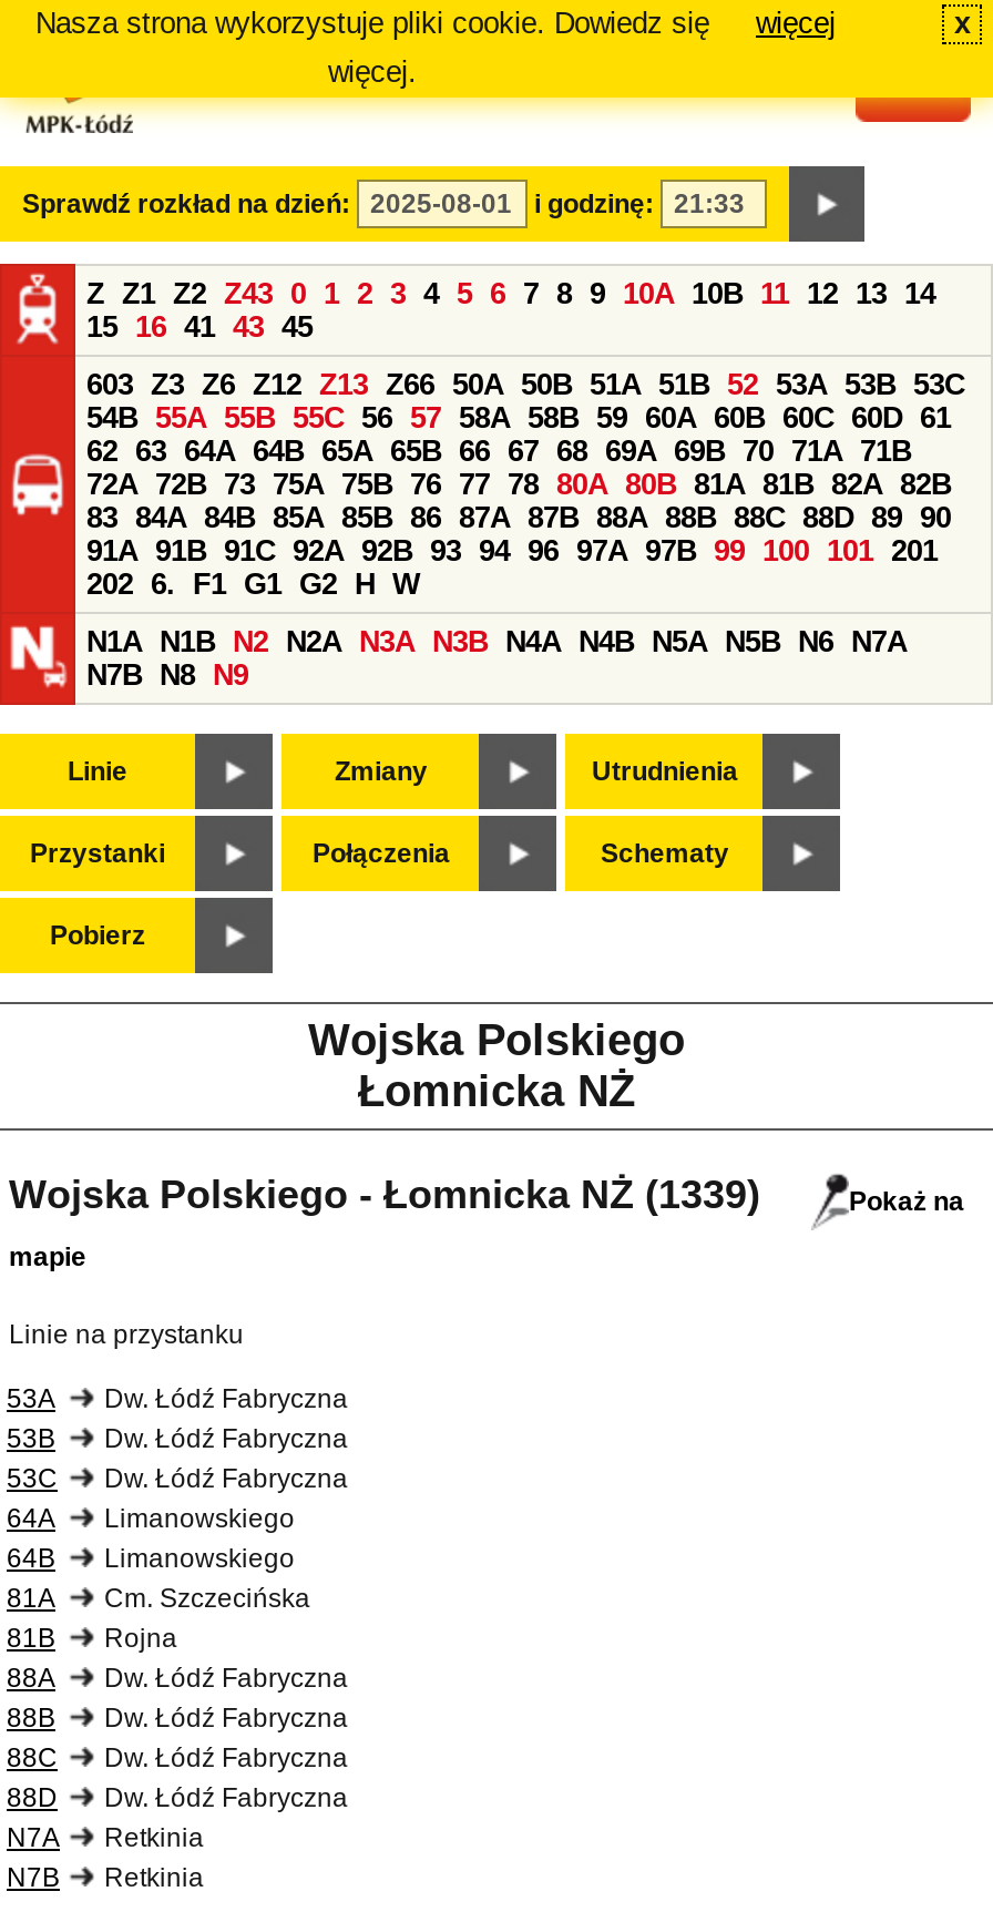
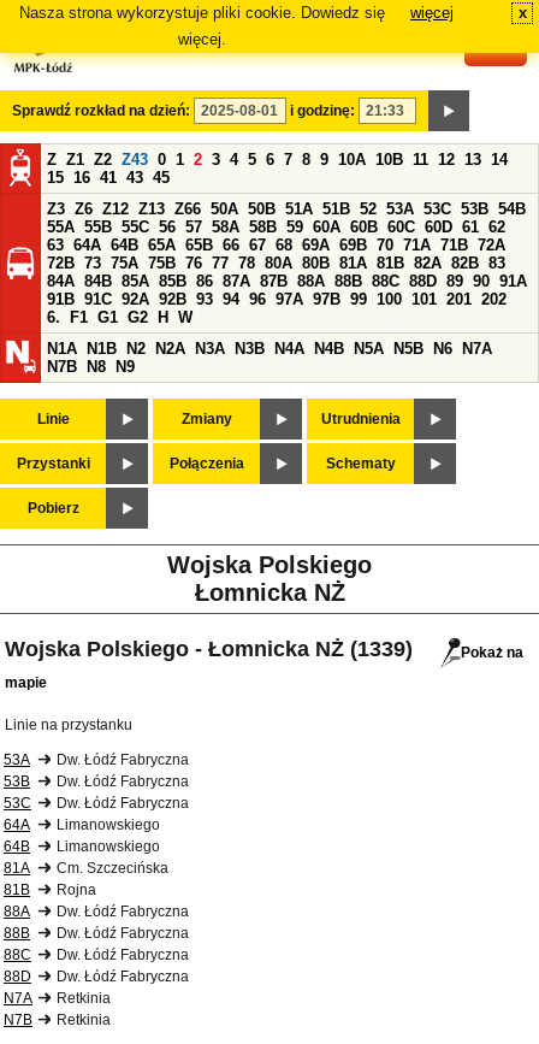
[86,368,964,601] 603 Z3 Z6 Z12 Z13 Z66 50A 50B 51A 51B 52 53A 53B 53C | 54B 55A 55B 55C 56 57 58A 58B 59 60A 60B 60C 60D 61 | 62 63 64A 64B 65A 65B 66 67 68 69A 69B 70 71A 71B | 72A 72B 73 75A 75B 76 77 78 80A 80B 81A 81B 82A 82B | 83 84A 84B 85A 85B 86 87A 87B 88A 88B 88C 88D 89 90 | 91A 91B 91C 92A 92B 93 94 96 97A 97B 99 100 101 201 | 202 6. F1 G1 G2 H W -> [47,200,527,326] Z3 Z6 Z12 Z13 Z66 50A 50B 51A 51B 52 53A 53C 53B 54B | 55A 55B 55C 56 57 58A 58B 59 60A 60B 60C 60D 61 62 | 63 64A 64B 65A 65B 66 67 68 69A 69B 70 71A 71B 72A | 72B 73 75A 75B 76 77 78 80A 80B 81A 81B 82A 82B 83 | 84A 84B 85A 85B 86 87A 87B 88A 88B 88C 88D 89 90 91A | 91B 91C 92A 92B 93 94 96 97A 97B 99 100 101 201 202 | 6. F1 G1 G2 H W

